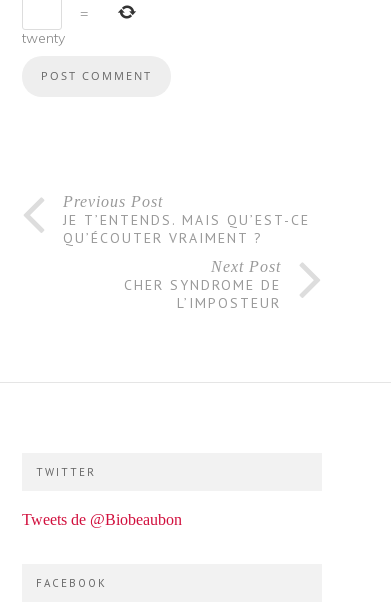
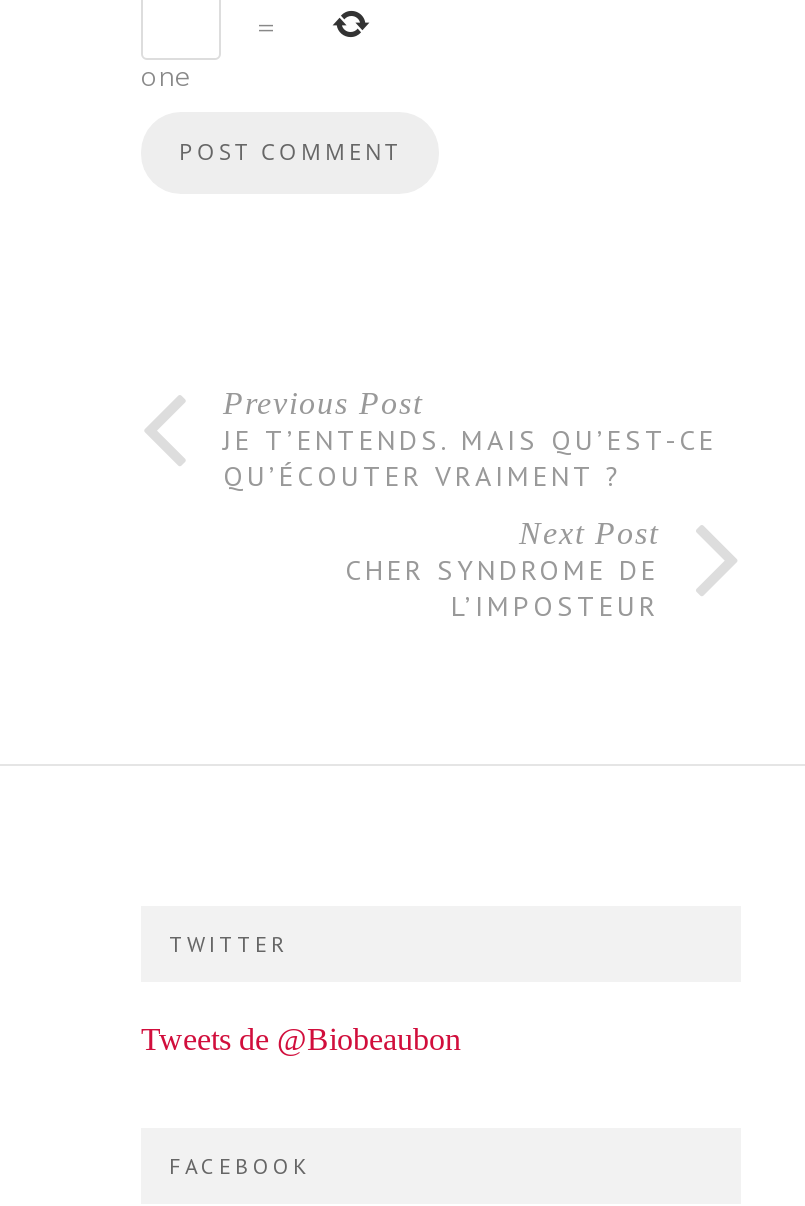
[22,29,65,47] twenty -> [141,59,191,95] one

